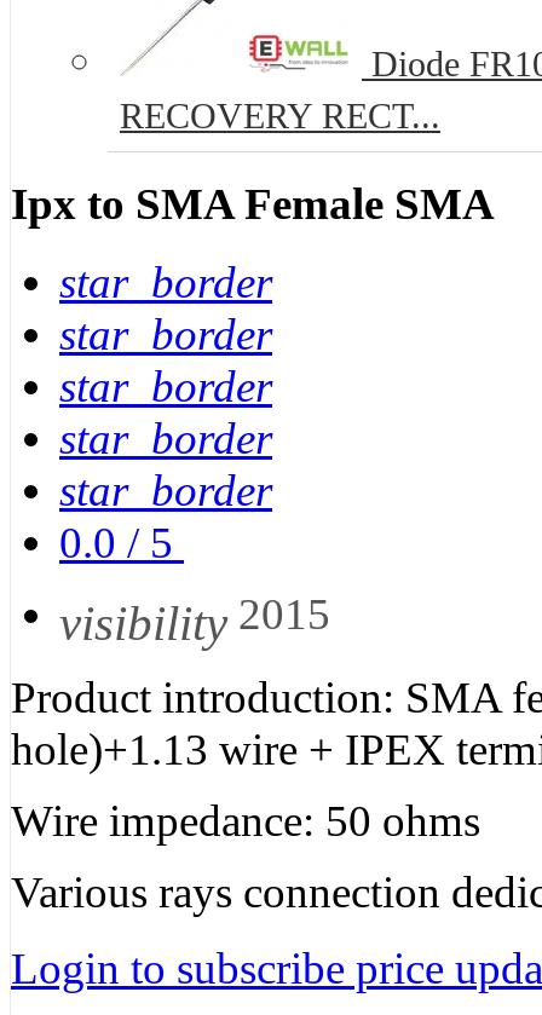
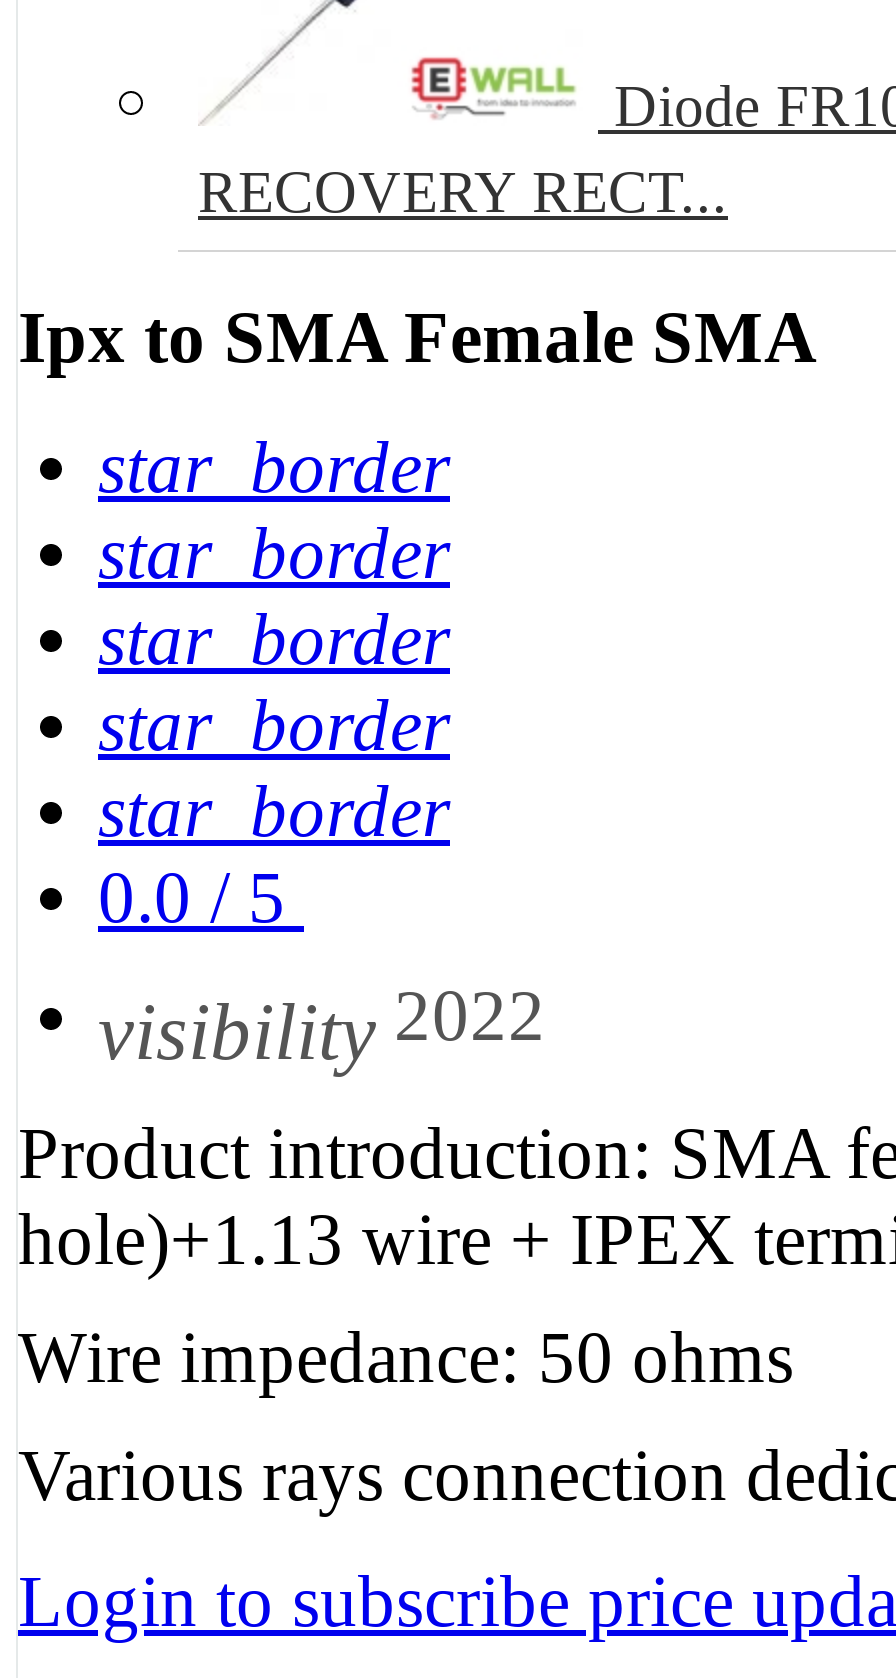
[59,589,330,651] visibility 2015 -> [98,973,546,1076] visibility 2022

